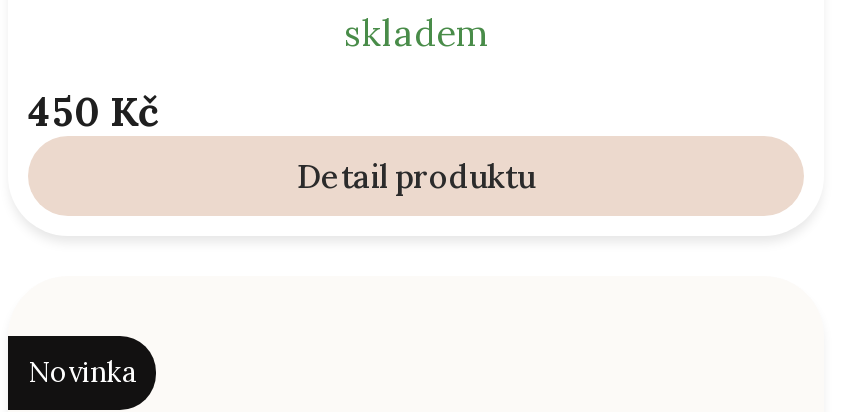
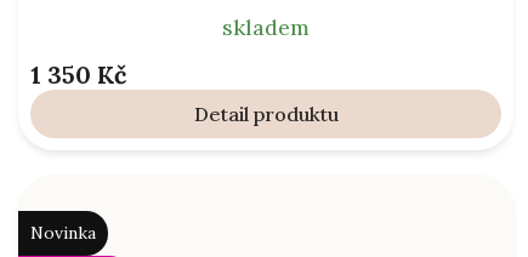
[28,85,158,135] 450 Kč -> [30,59,126,89] 1 350 Kč

